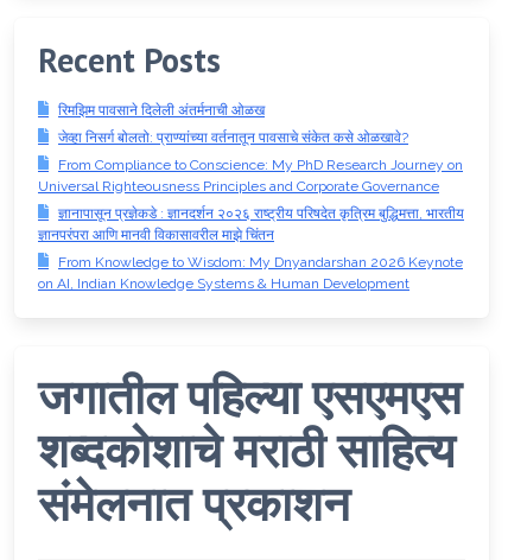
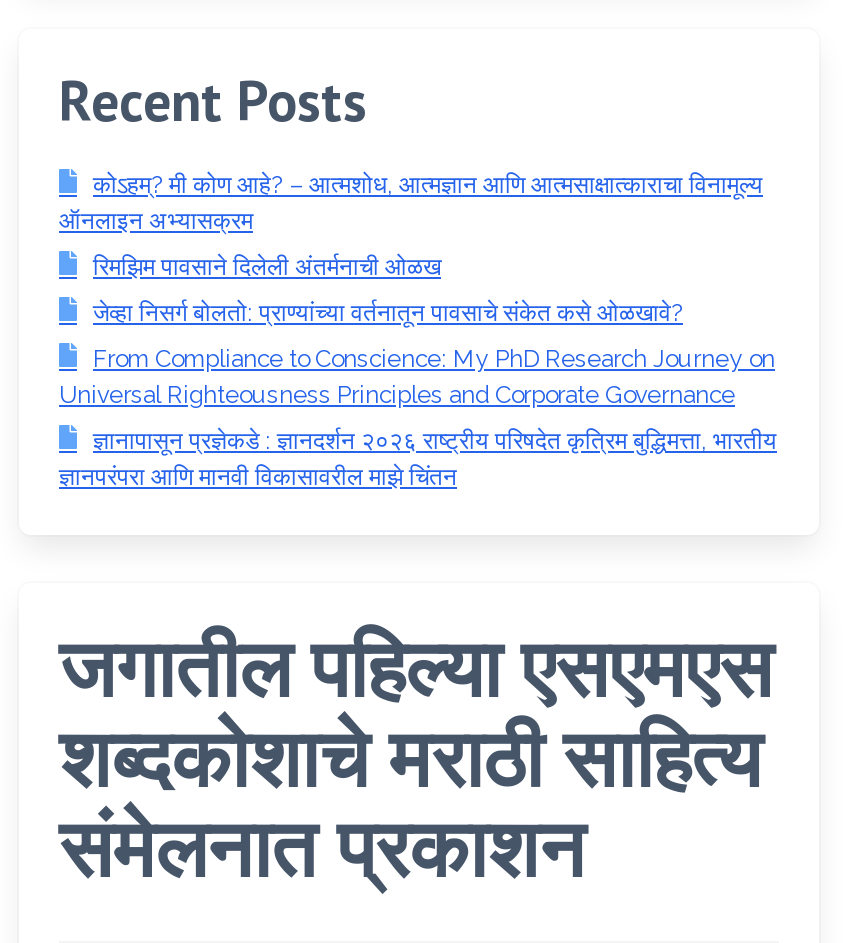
none -> [59,171,763,235] कोऽहम्? मी कोण आहे? – आत्मशोध, आत्मज्ञान आणि आत्मसाक्षात्काराचा विनामूल्य | ऑनलाइन अभ्यासक्रम
moved [38,102,464,243] -> [59,253,777,491]: रिमझिम पावसाने दिलेली अंतर्मनाची ओळख | जेव्हा निसर्ग बोलतो: प्राण्यांच्या वर्तनातून पावसाचे संकेत कसे ओळखावे? | From Compliance to Conscience: My PhD Research Journey on | Universal Righteousness Principles and Corporate Governance | ज्ञानापासून प्रज्ञेकडे : ज्ञानदर्शन २०२६ राष्ट्रीय परिषदेत कृत्रिम बुद्धिमत्ता, भारतीय | ज्ञानपरंपरा आणि मानवी विकासावरील माझे चिंतन
[38,254,463,292] From Knowledge to Wisdom: My Dnyandarshan 2026 Keynote | on AI, Indian Knowledge Systems & Human Development -> none

